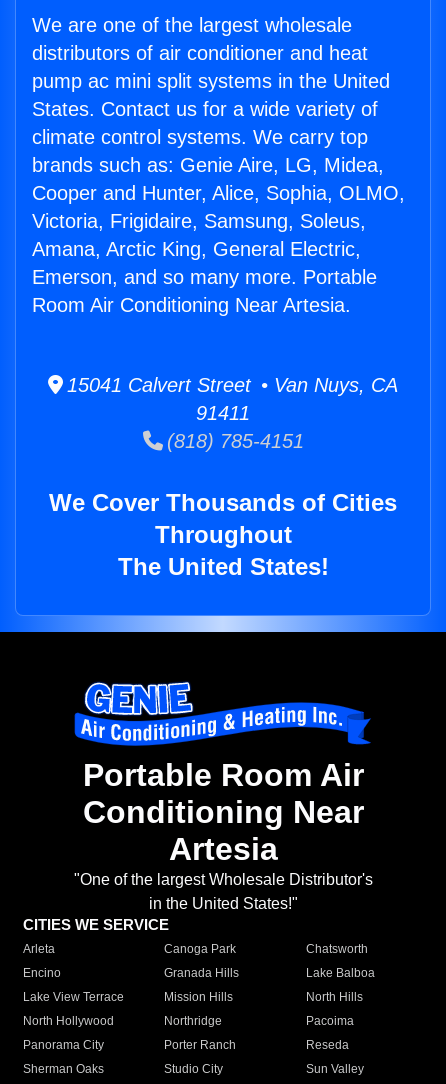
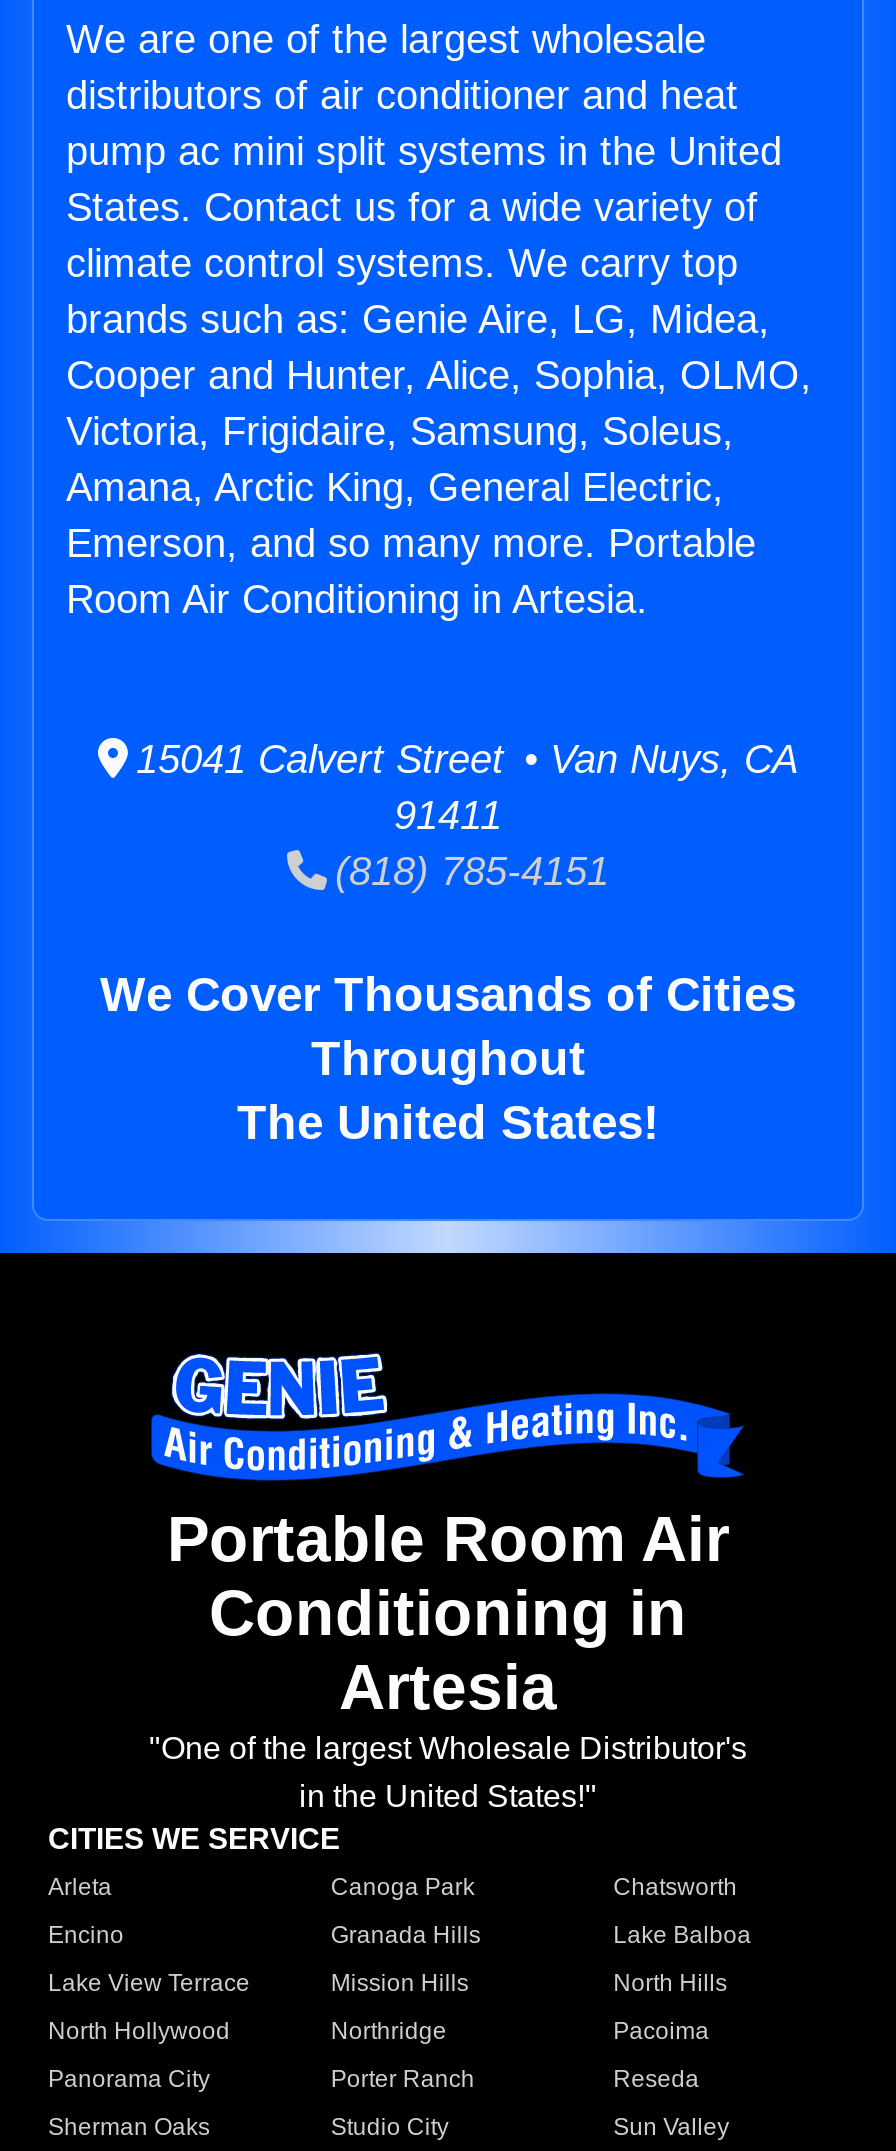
[32,294,351,316] Room Air Conditioning Near Artesia. -> [66,577,648,621] Room Air Conditioning in Artesia.
[82,794,363,830] Conditioning Near -> [209,1578,687,1650] Conditioning in

